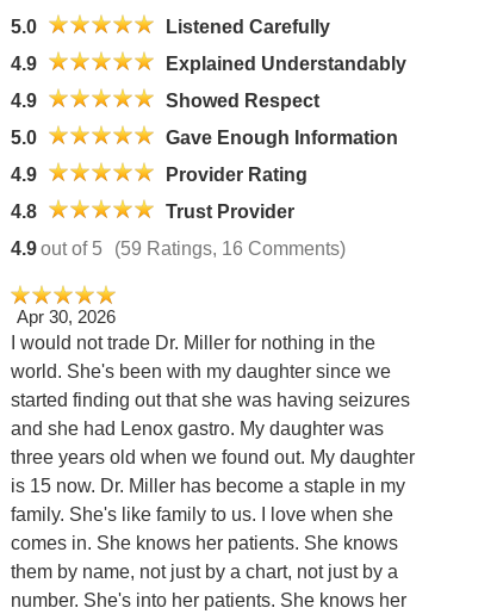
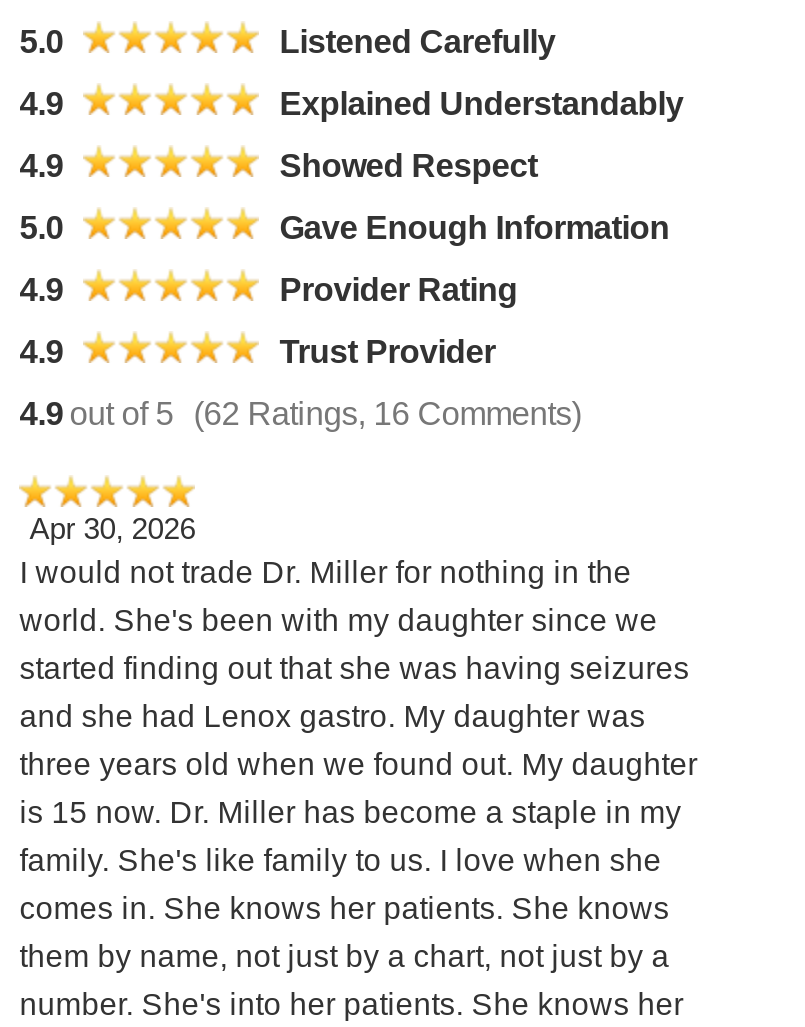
[11,200,37,221] 4.8 -> [19,332,63,368] 4.9
[11,237,346,258] 4.9 out of 5 (59 Ratings, 16 Comments) -> [19,394,581,430] 4.9 out of 5 (62 Ratings, 16 Comments)

